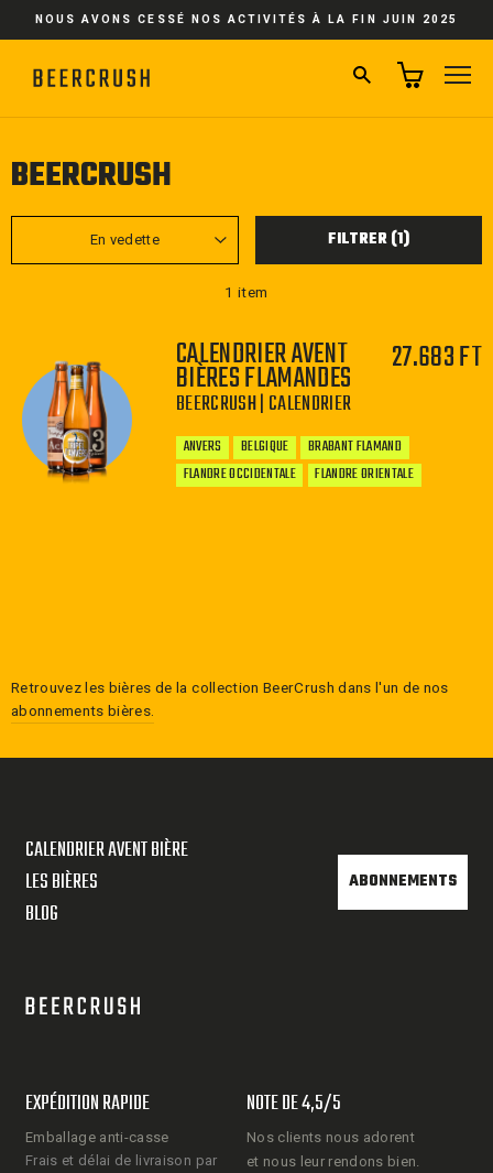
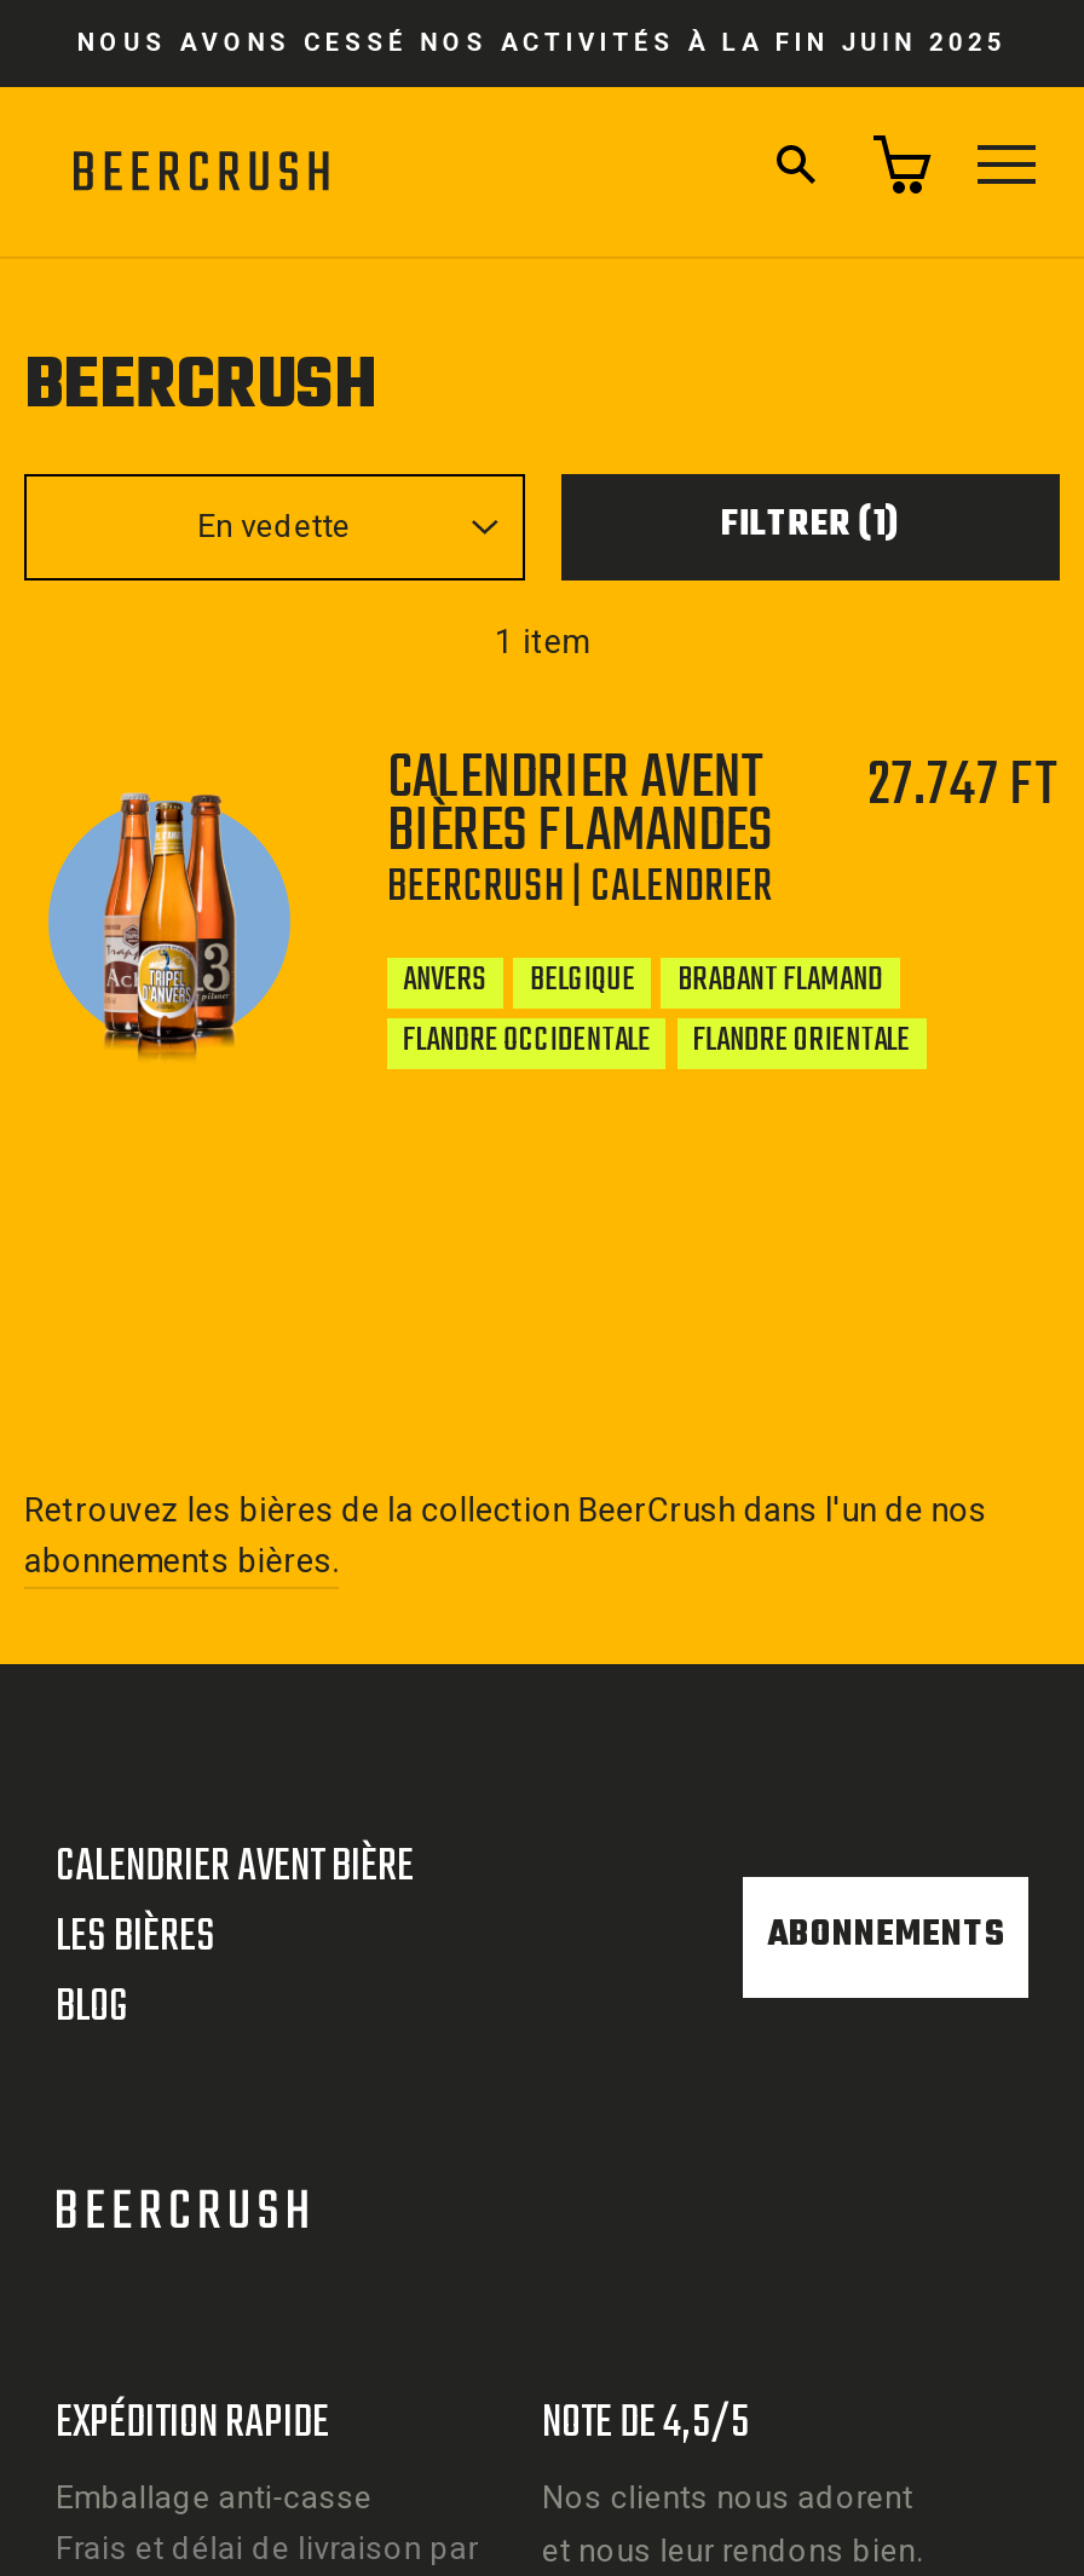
[176,332,482,400] CALENDRIER AVENT BIÈRES FLAMANDES 27.683 FT -> [387,729,1060,879] CALENDRIER AVENT BIÈRES FLAMANDES 27.747 FT

